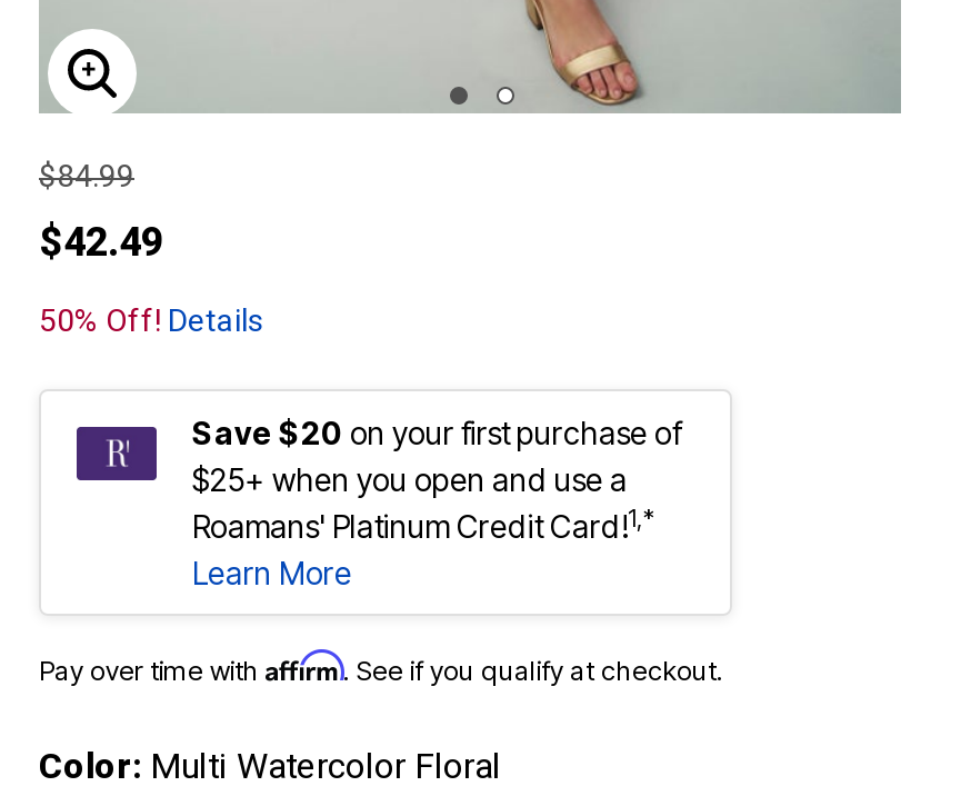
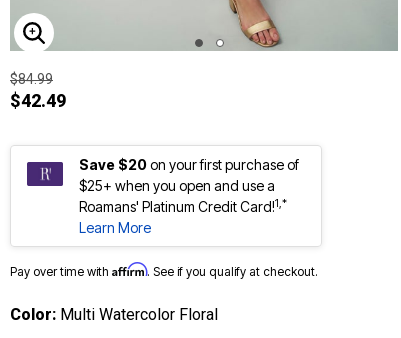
[39,302,263,338] 50% Off! Details -> none

